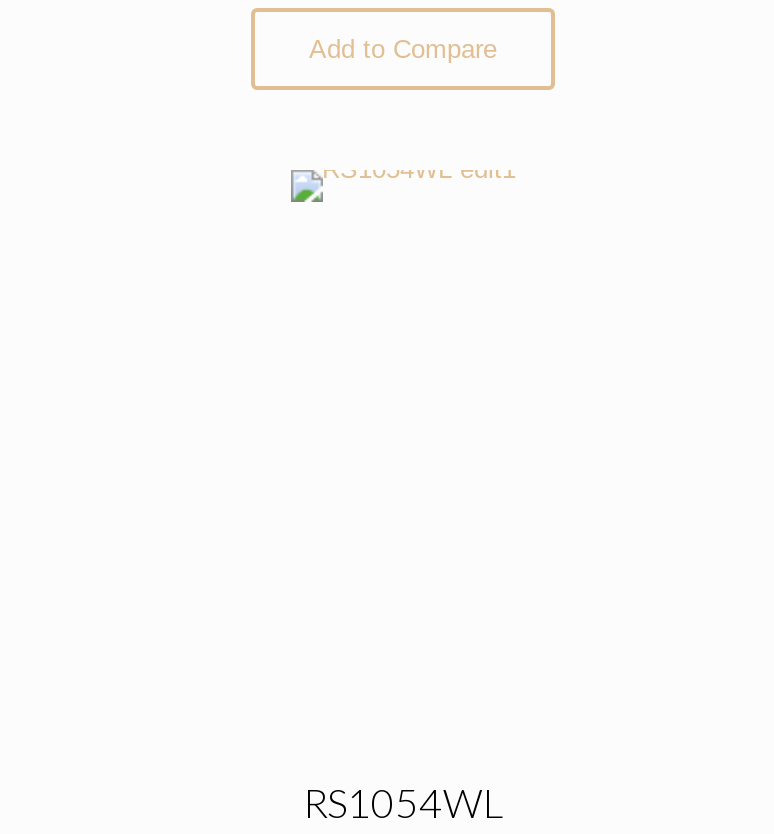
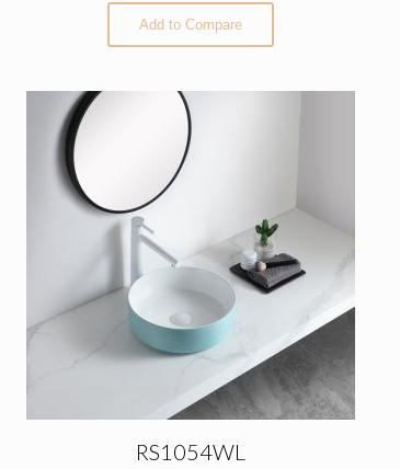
none -> [26,90,356,421] [image]

